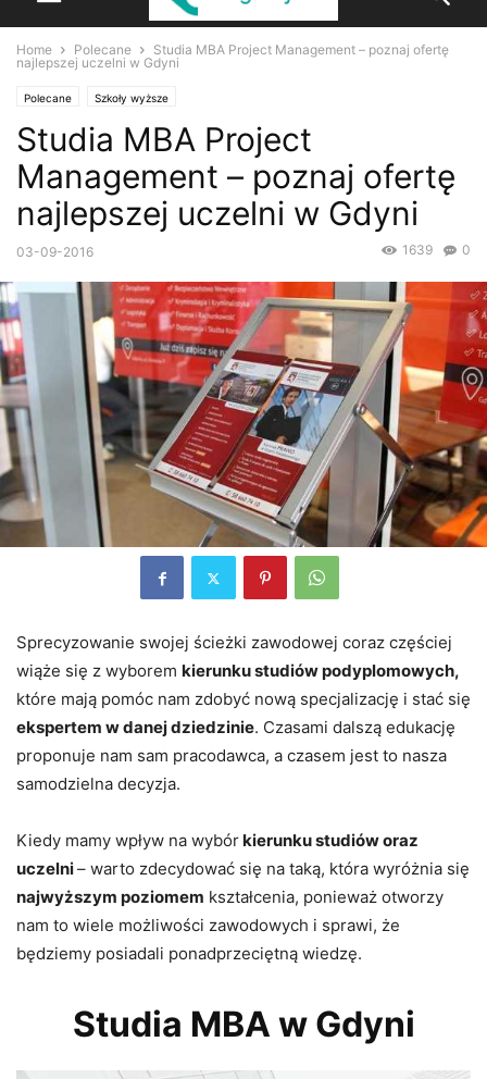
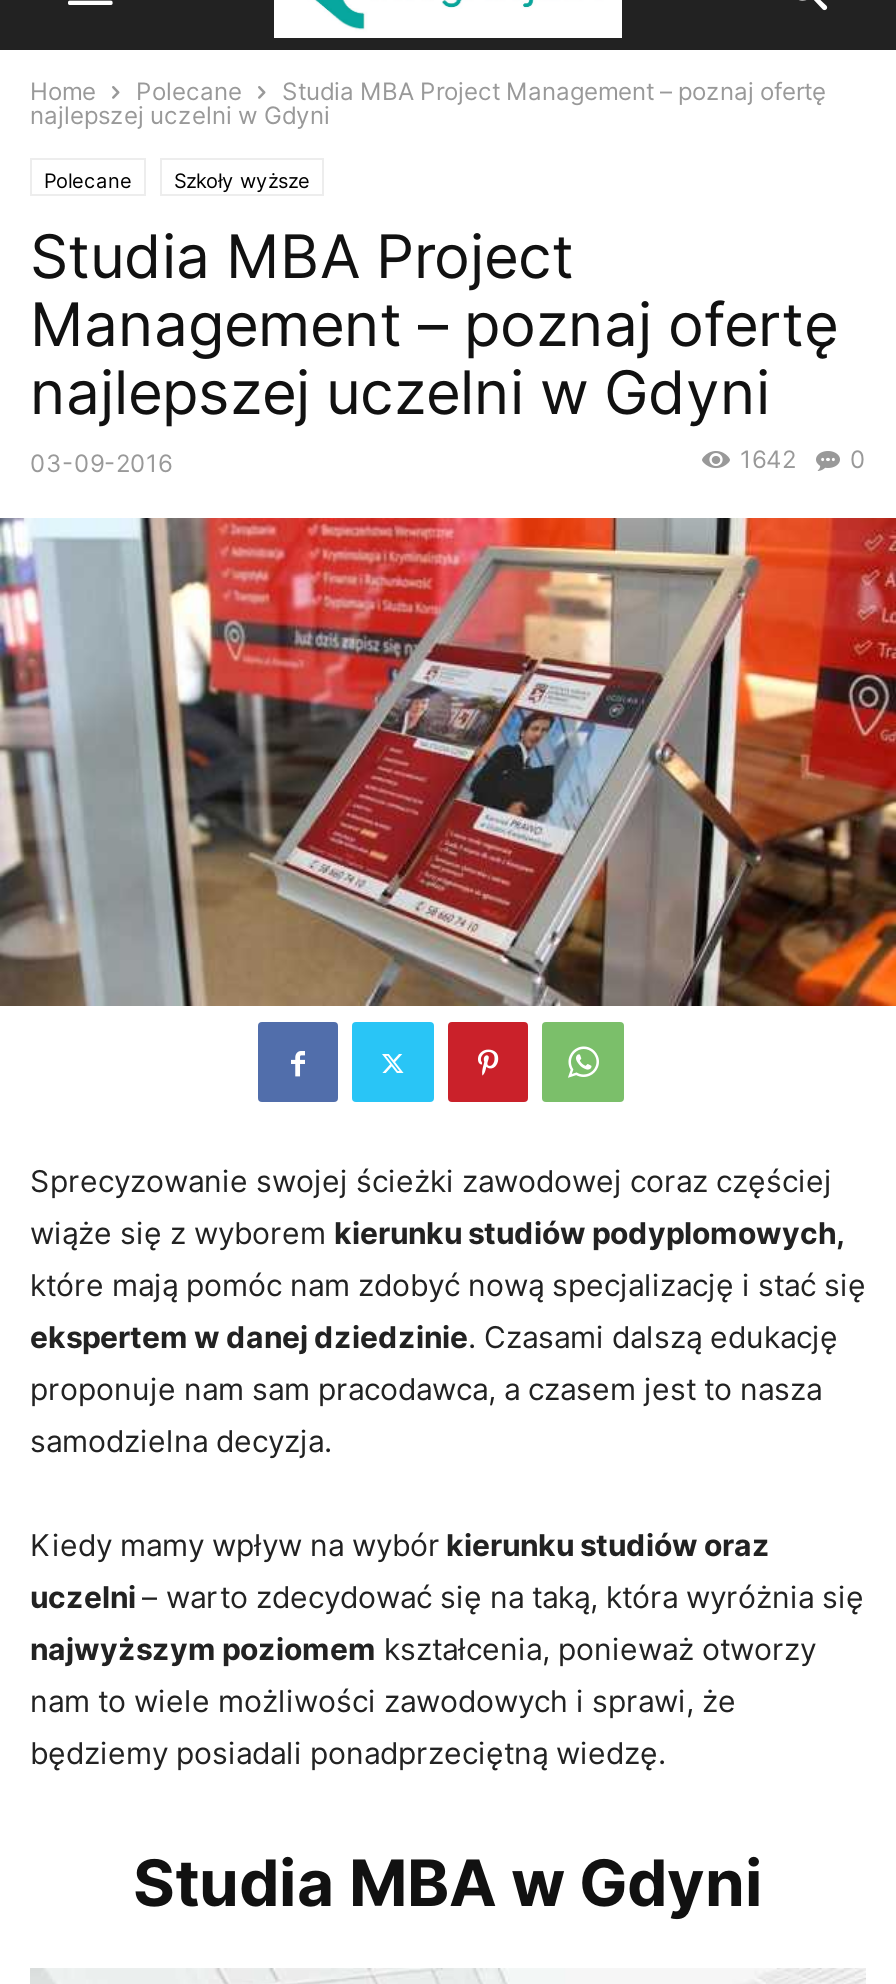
[402,241,471,258] 1639 0 -> [740,444,866,474] 1642 0

